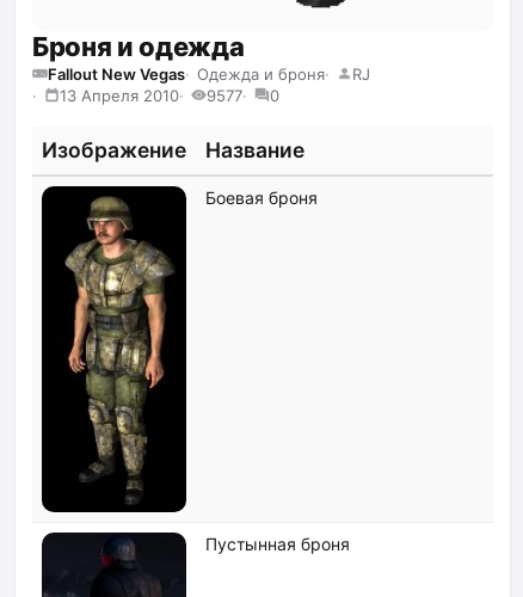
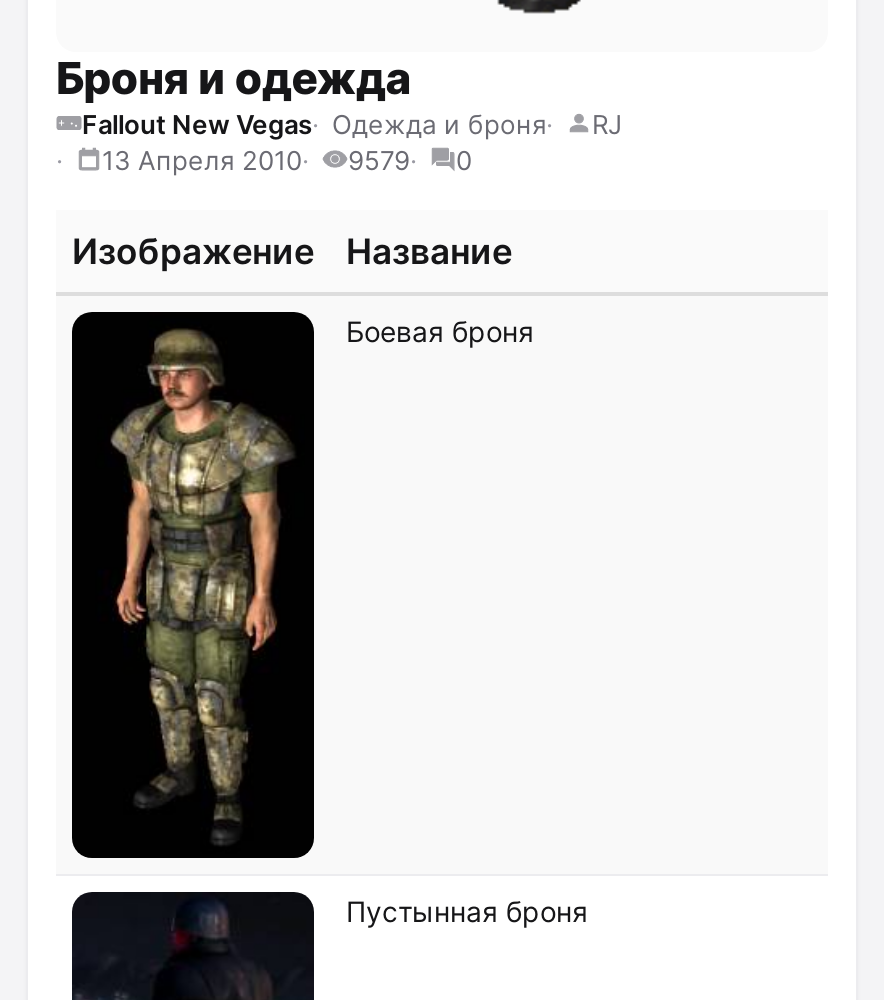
[207,86,242,105] 9577 -> [348,143,410,175] 9579

